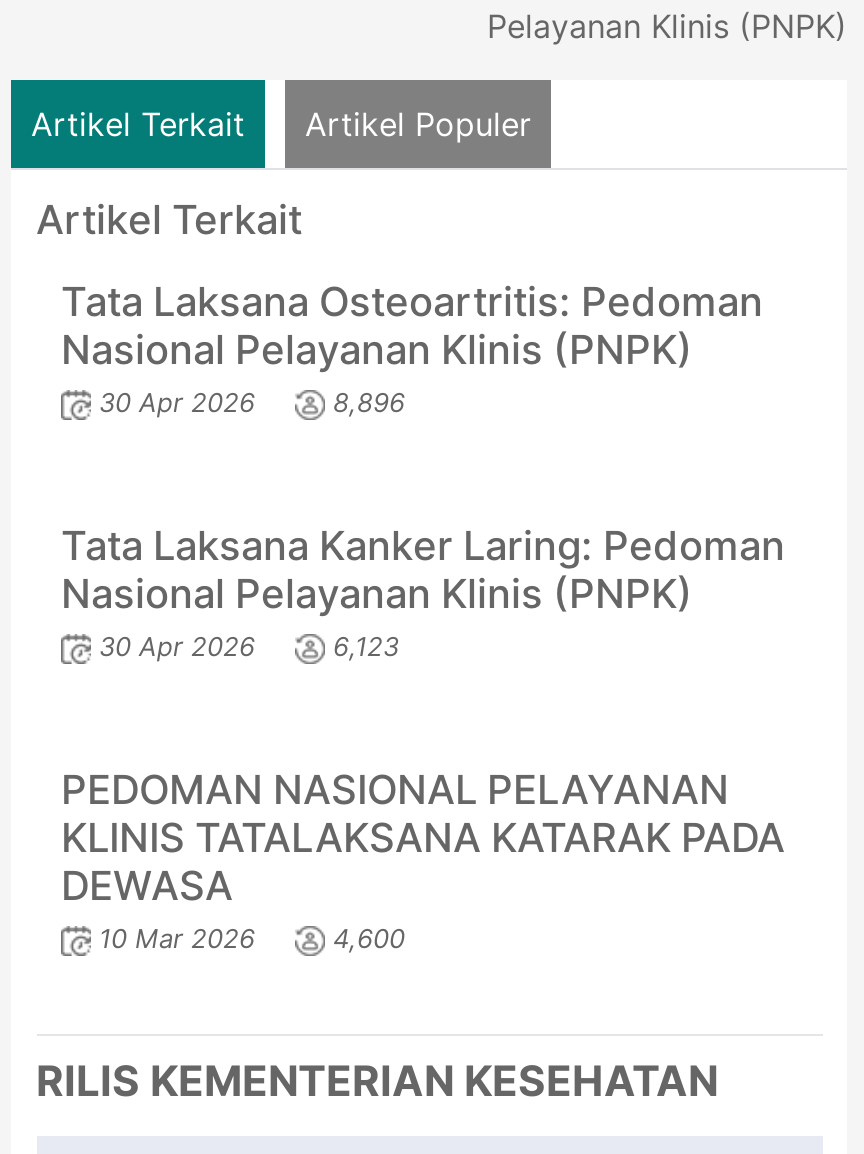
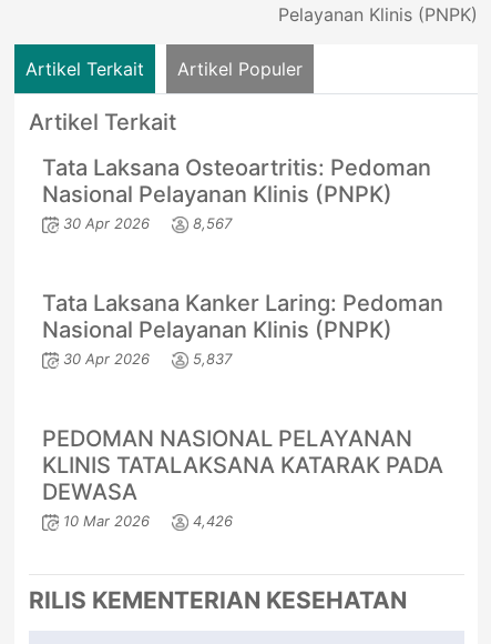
[325,386,405,418] 8,896 -> [188,214,232,232] 8,567
[325,630,399,662] 6,123 -> [188,350,232,368] 5,837
[325,922,405,954] 4,600 -> [188,512,233,530] 4,426

